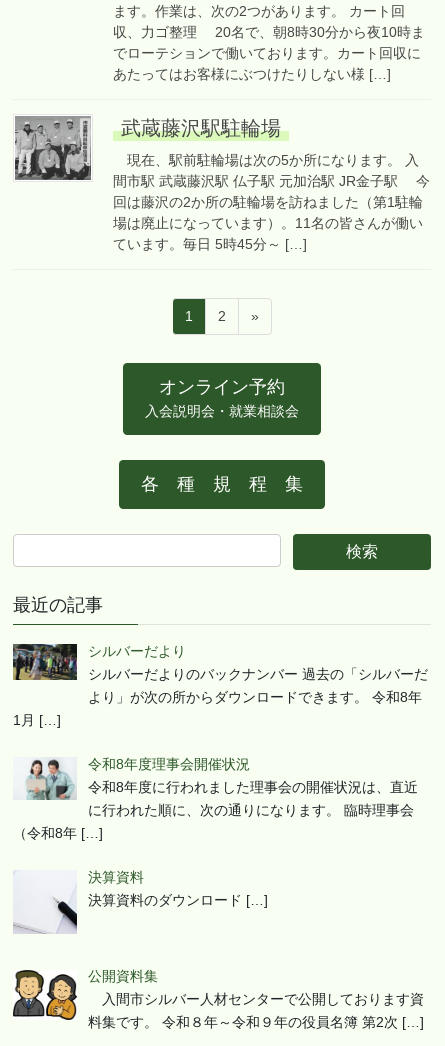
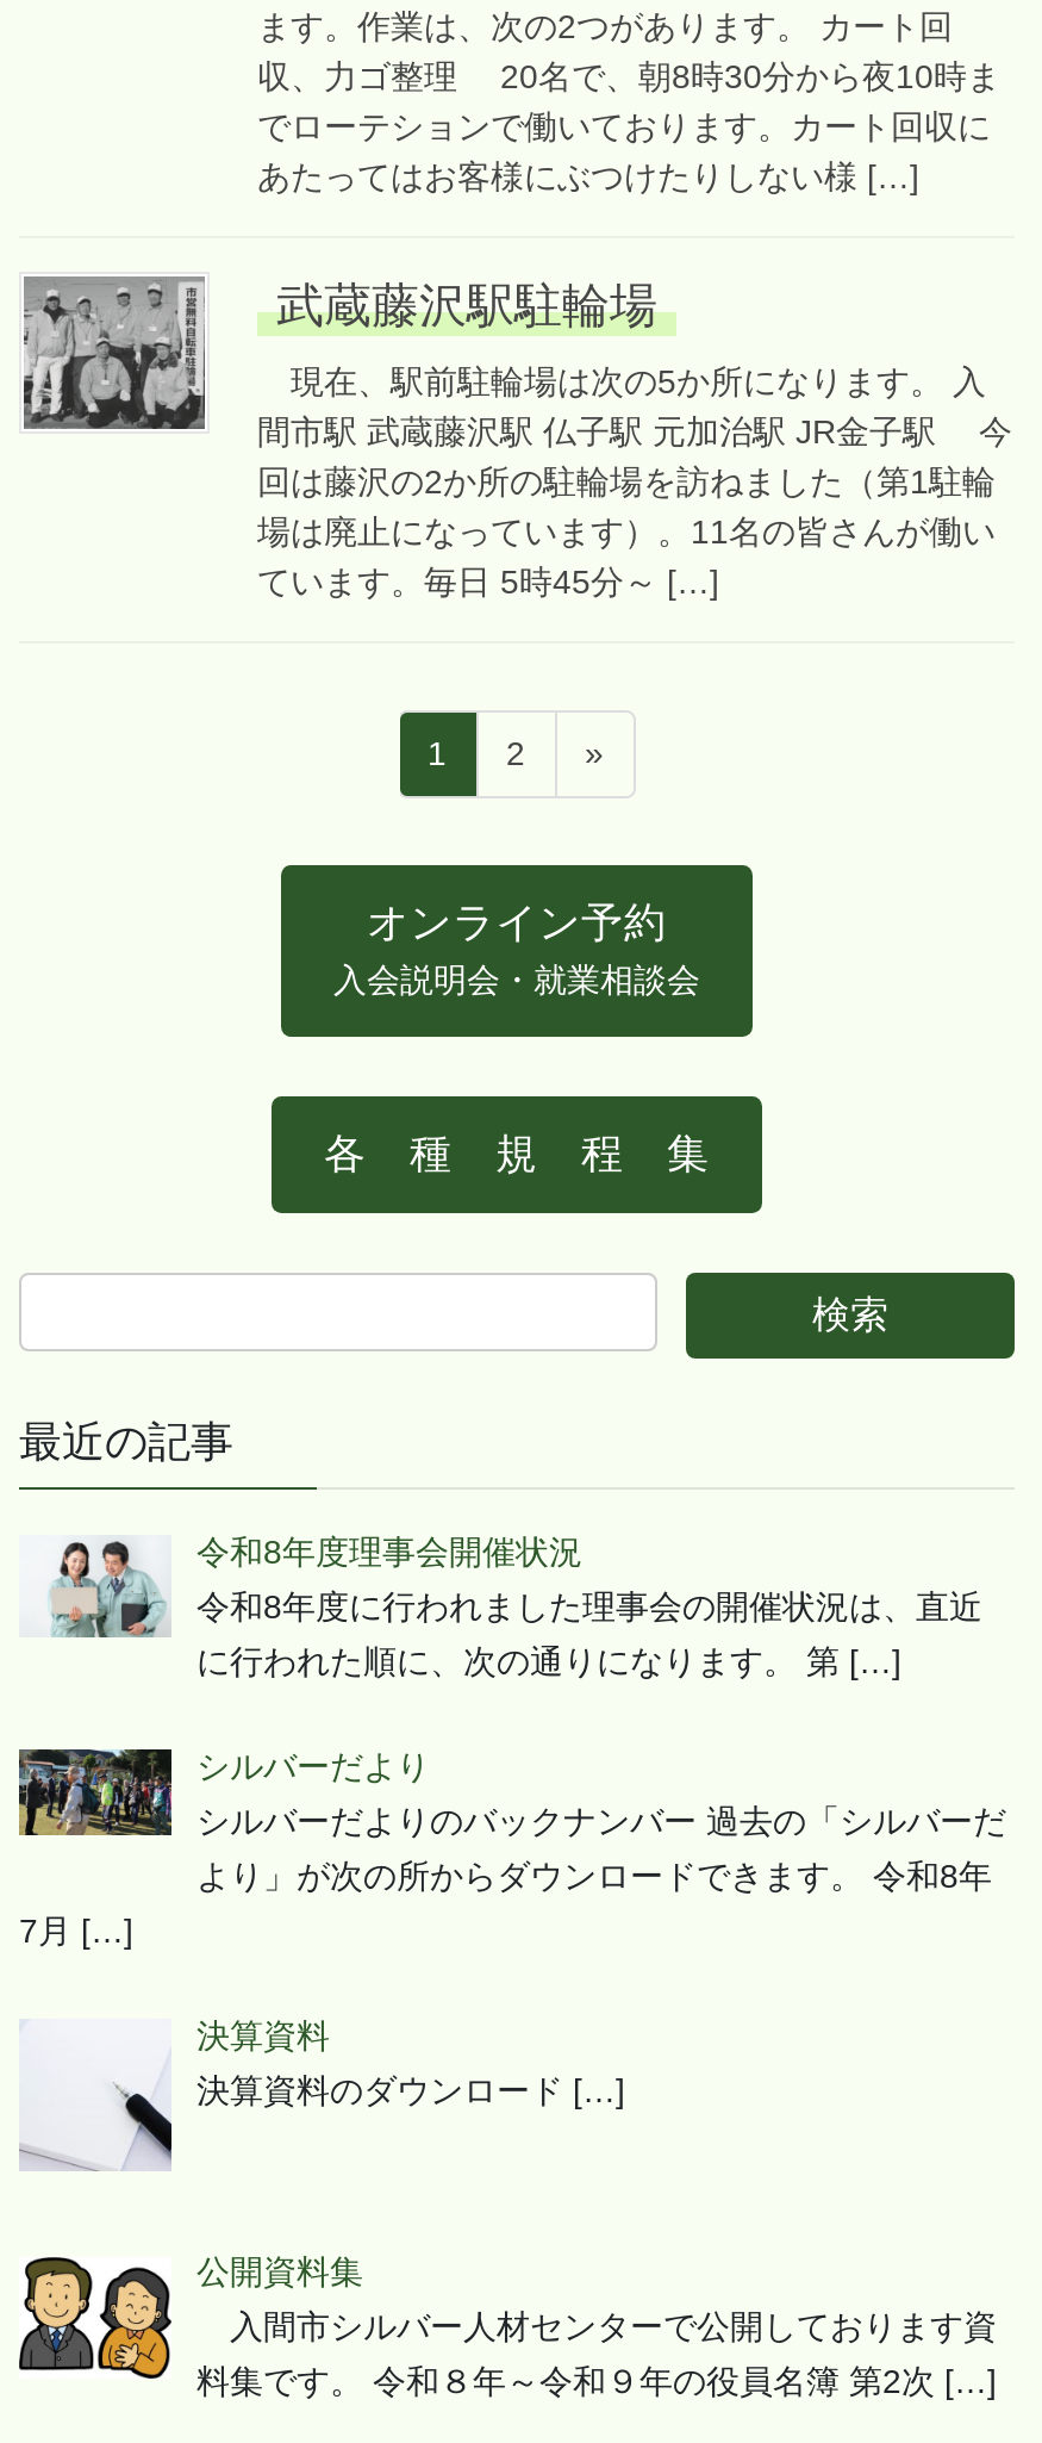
none -> [196,1642,901,1680] に行われた順に、次の通りになります。 第[…]
moved [11,642,427,705] -> [14,1745,1006,1894]: [image] | シルバーだより | シルバーだよりのバックナンバー 過去の「シルバーだ | より」が次の所からダウンロードできます。 令和8年
[13,712,413,841] 1月[…] | に行われた順に、次の通りになります。 臨時理事会 | （令和8年[…] -> [19,1911,133,1949] 7月[…]
moved [26,756,417,801] -> [48,1532,982,1637]: [image] | 令和8年度理事会開催状況 | 令和8年度に行われました理事会の開催状況は、直近

